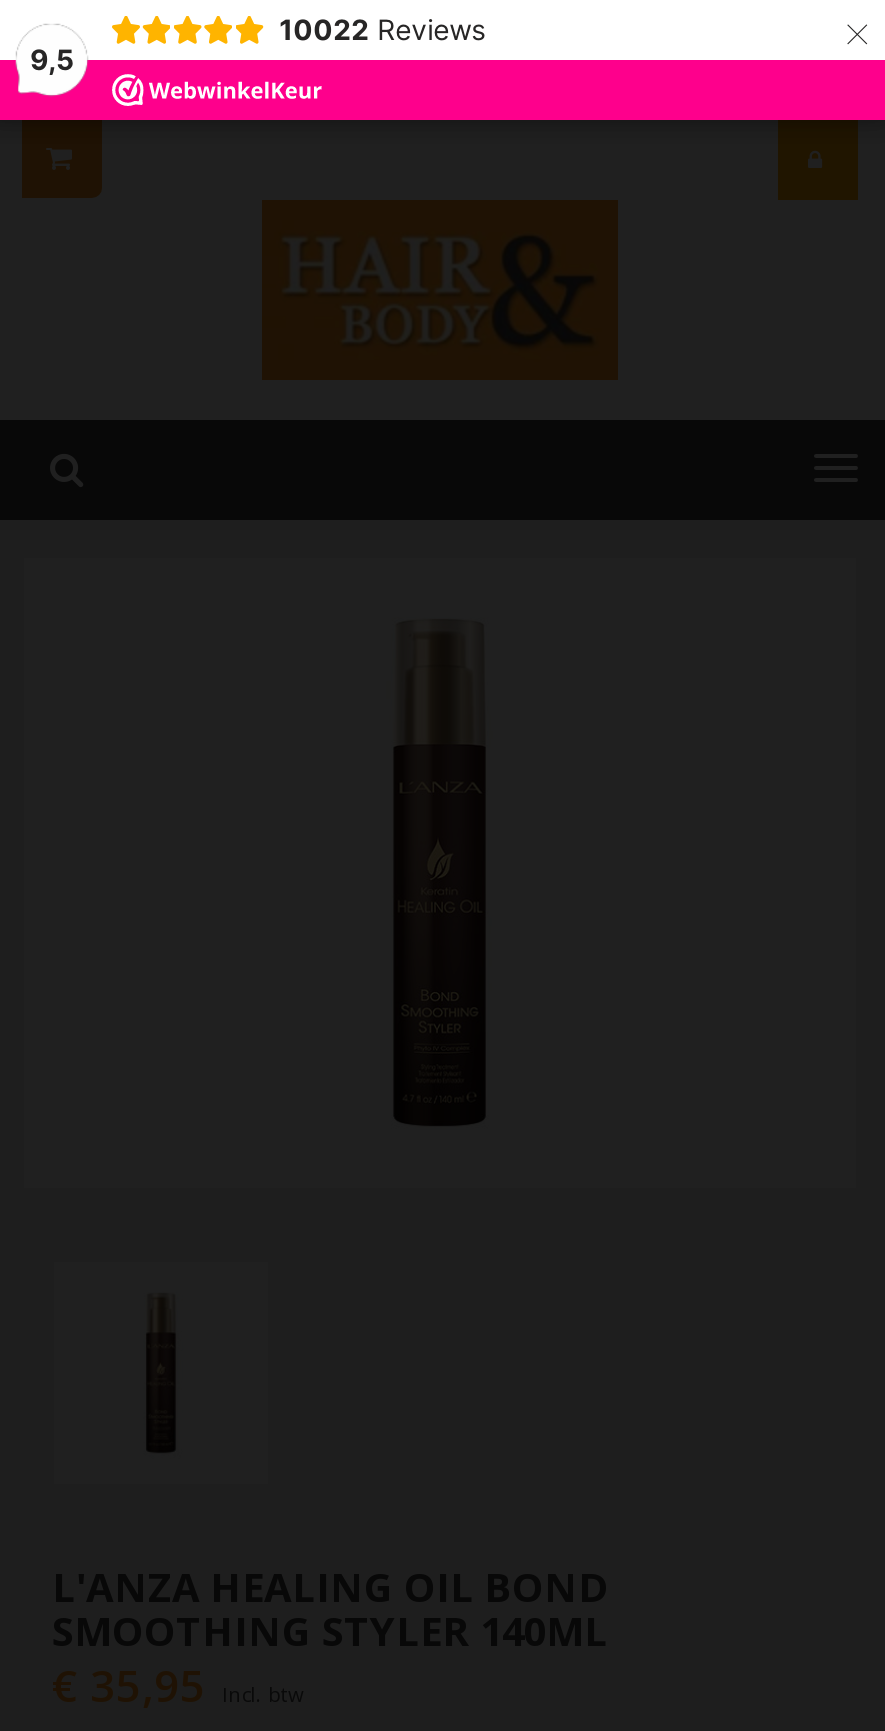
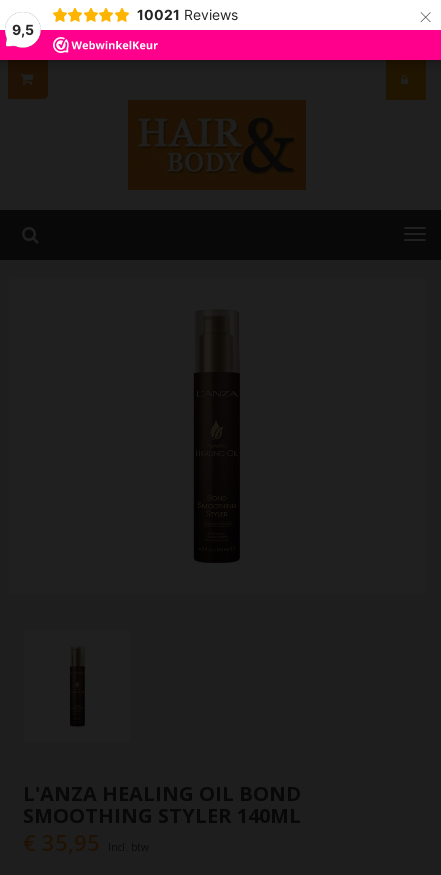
[279,12,485,46] 10022 Reviews -> [137,6,238,23] 10021 Reviews

